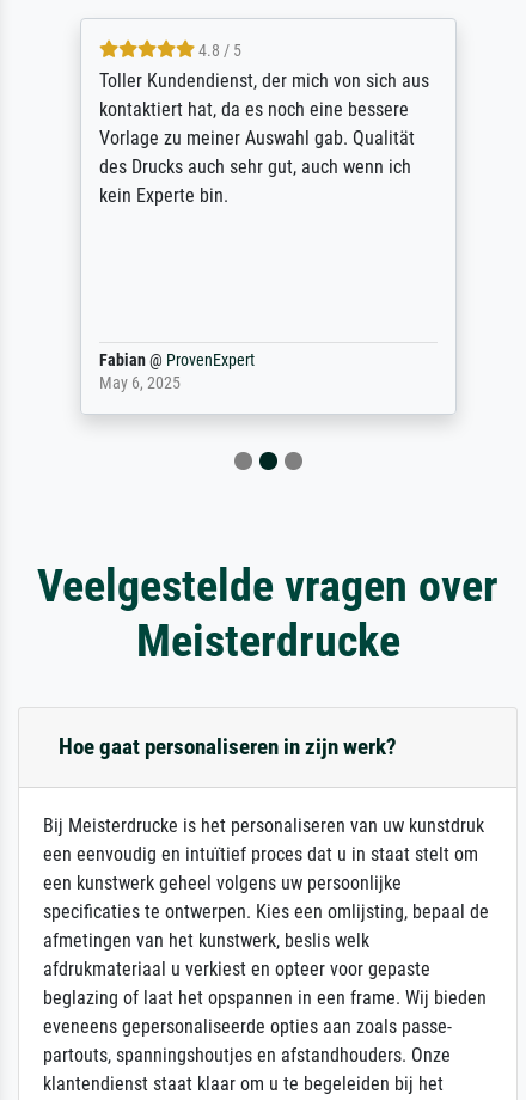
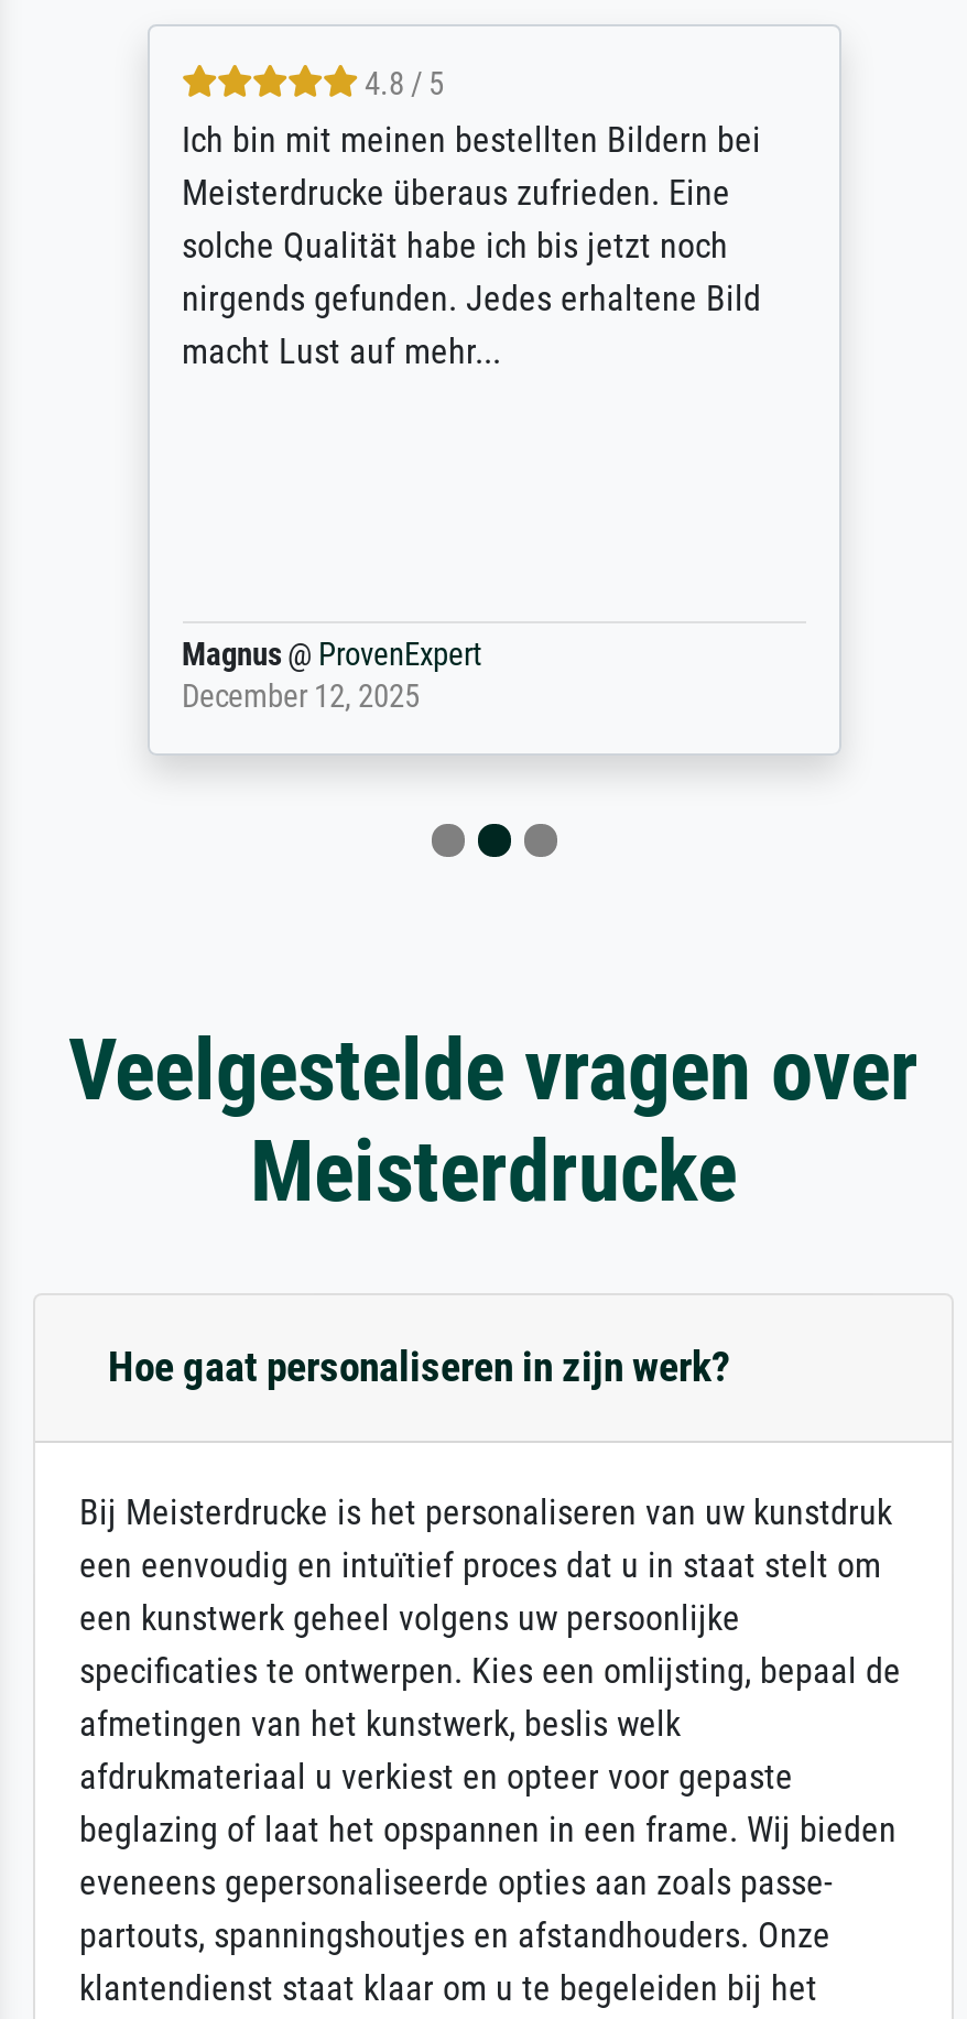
[99,69,429,207] Toller Kundendienst, der mich von sich aus | kontaktiert hat, da es noch eine bessere | Vorlage zu meiner Auswahl gab. Qualität | des Drucks auch sehr gut, auch wenn ich | kein Experte bin. -> [182,120,761,374] Ich bin mit meinen bestellten Bildern bei | Meisterdrucke überaus zufrieden. Eine | solche Qualität habe ich bis jetzt noch | nirgends gefunden. Jedes erhaltene Bild | macht Lust auf mehr...
[99,350,254,393] Fabian @ ProvenExpert | May 6, 2025 -> [182,638,481,717] Magnus @ ProvenExpert | December 12, 2025

